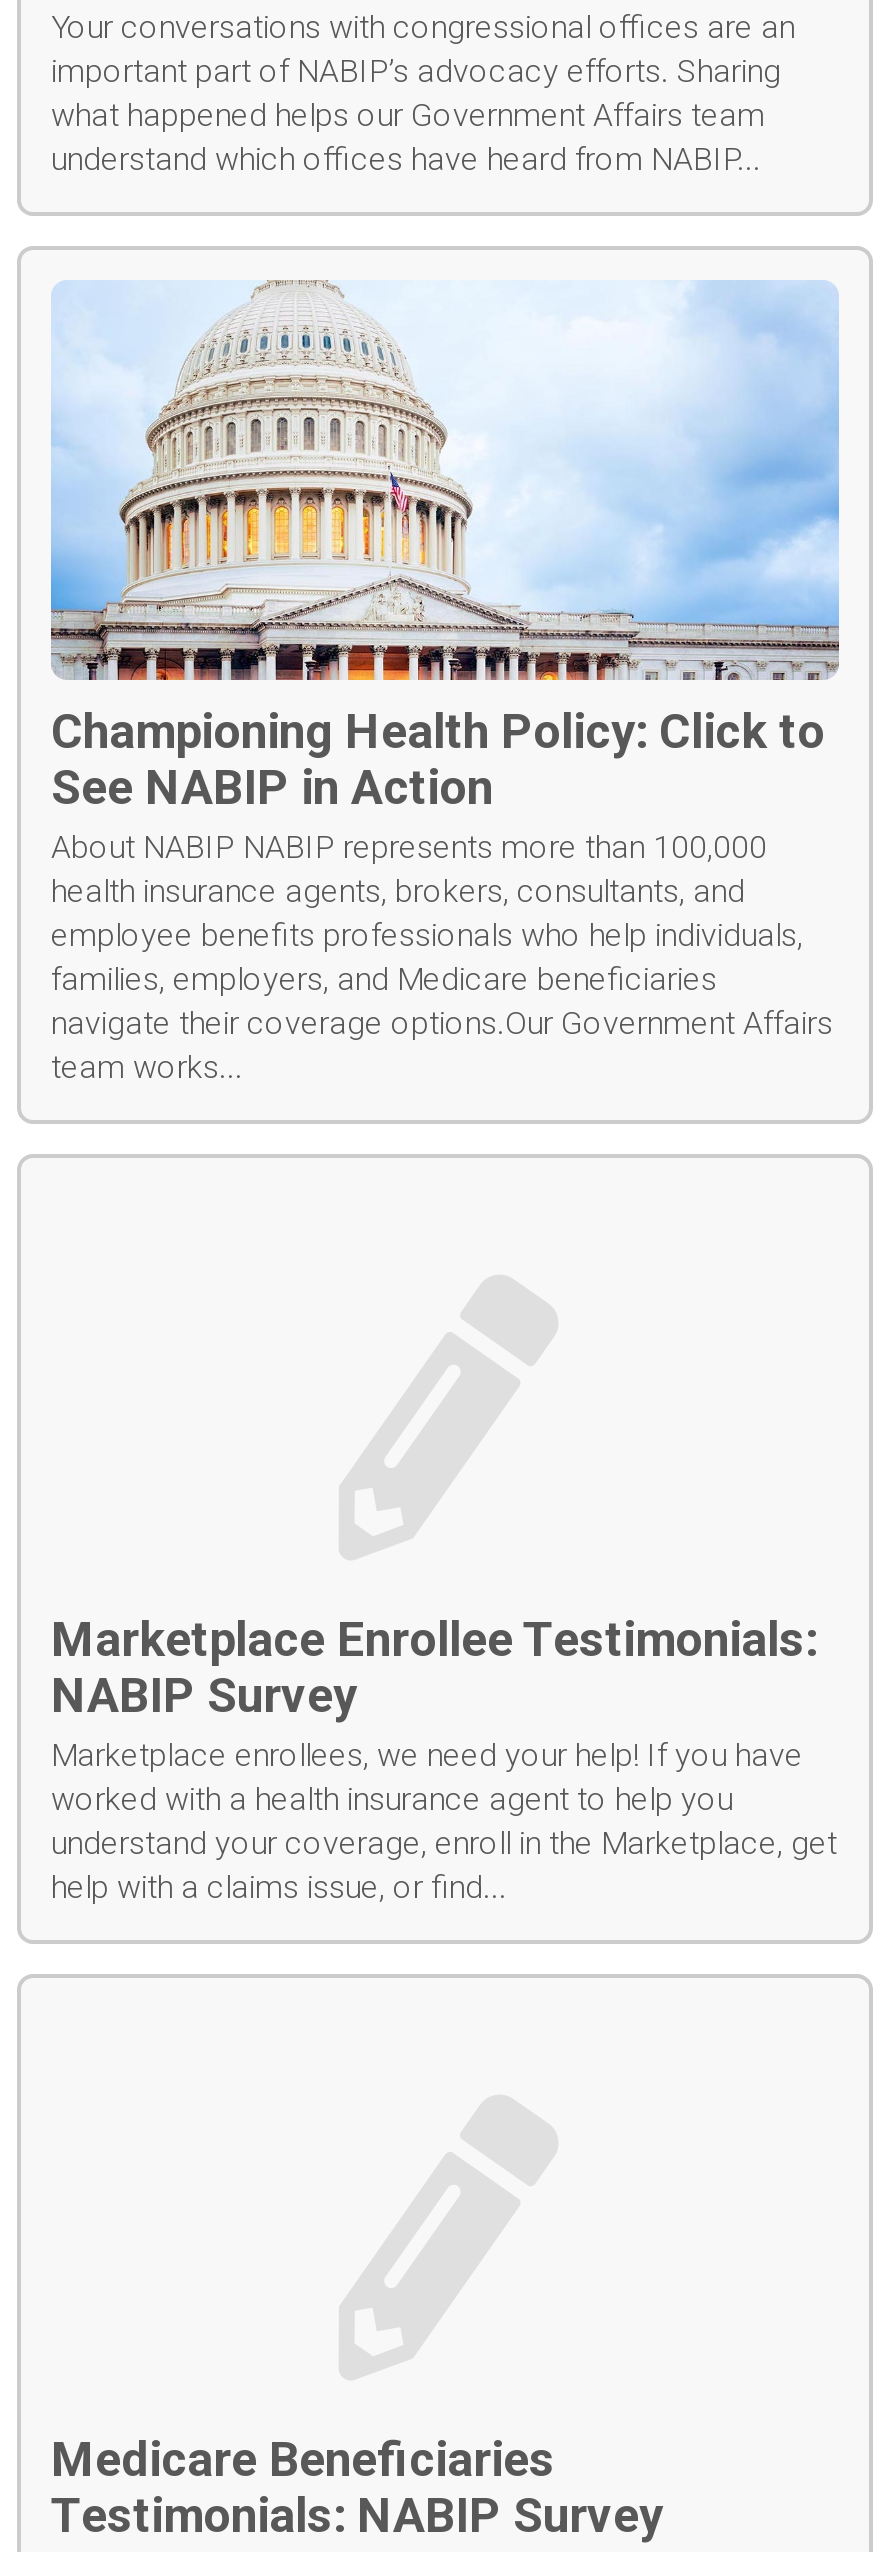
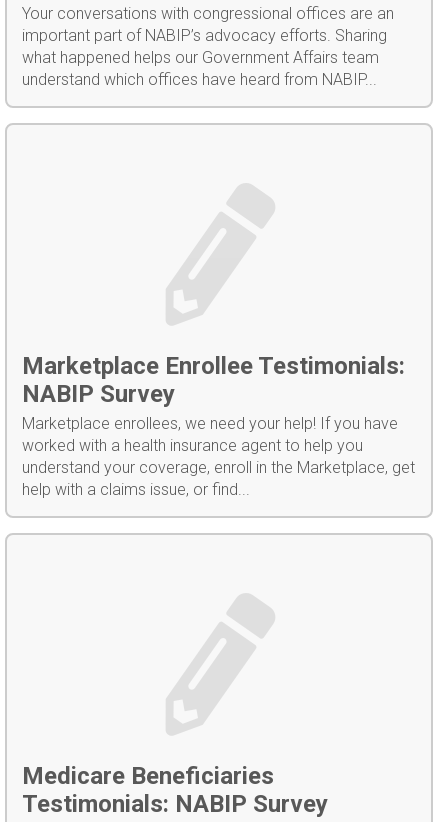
[49,278,841,1086] [image] | Championing Health Policy: Click to | See NABIP in Action | About NABIP NABIP represents more than 100,000 | health insurance agents, brokers, consultants, and | employee benefits professionals who help individuals, | families, employers, and Medicare beneficiaries | navigate their coverage options.Our Government Affairs | team works... -> none

